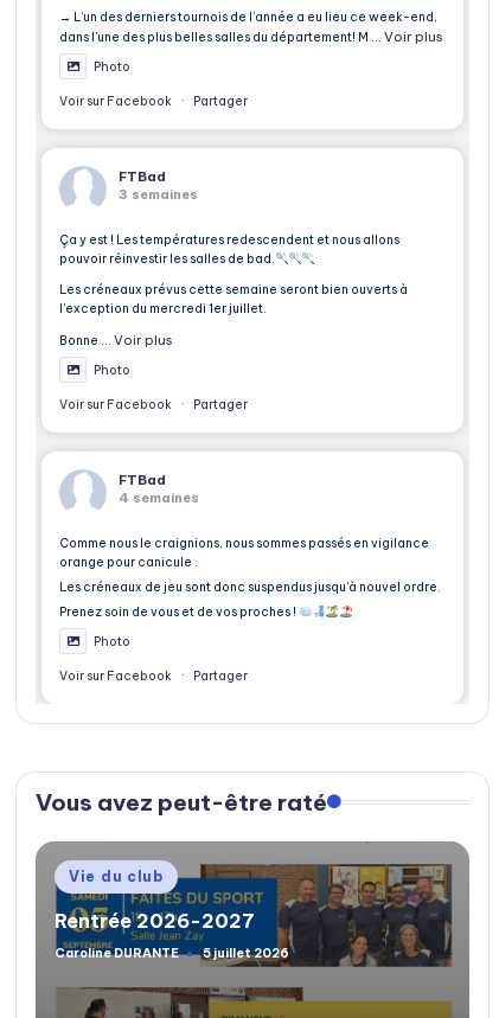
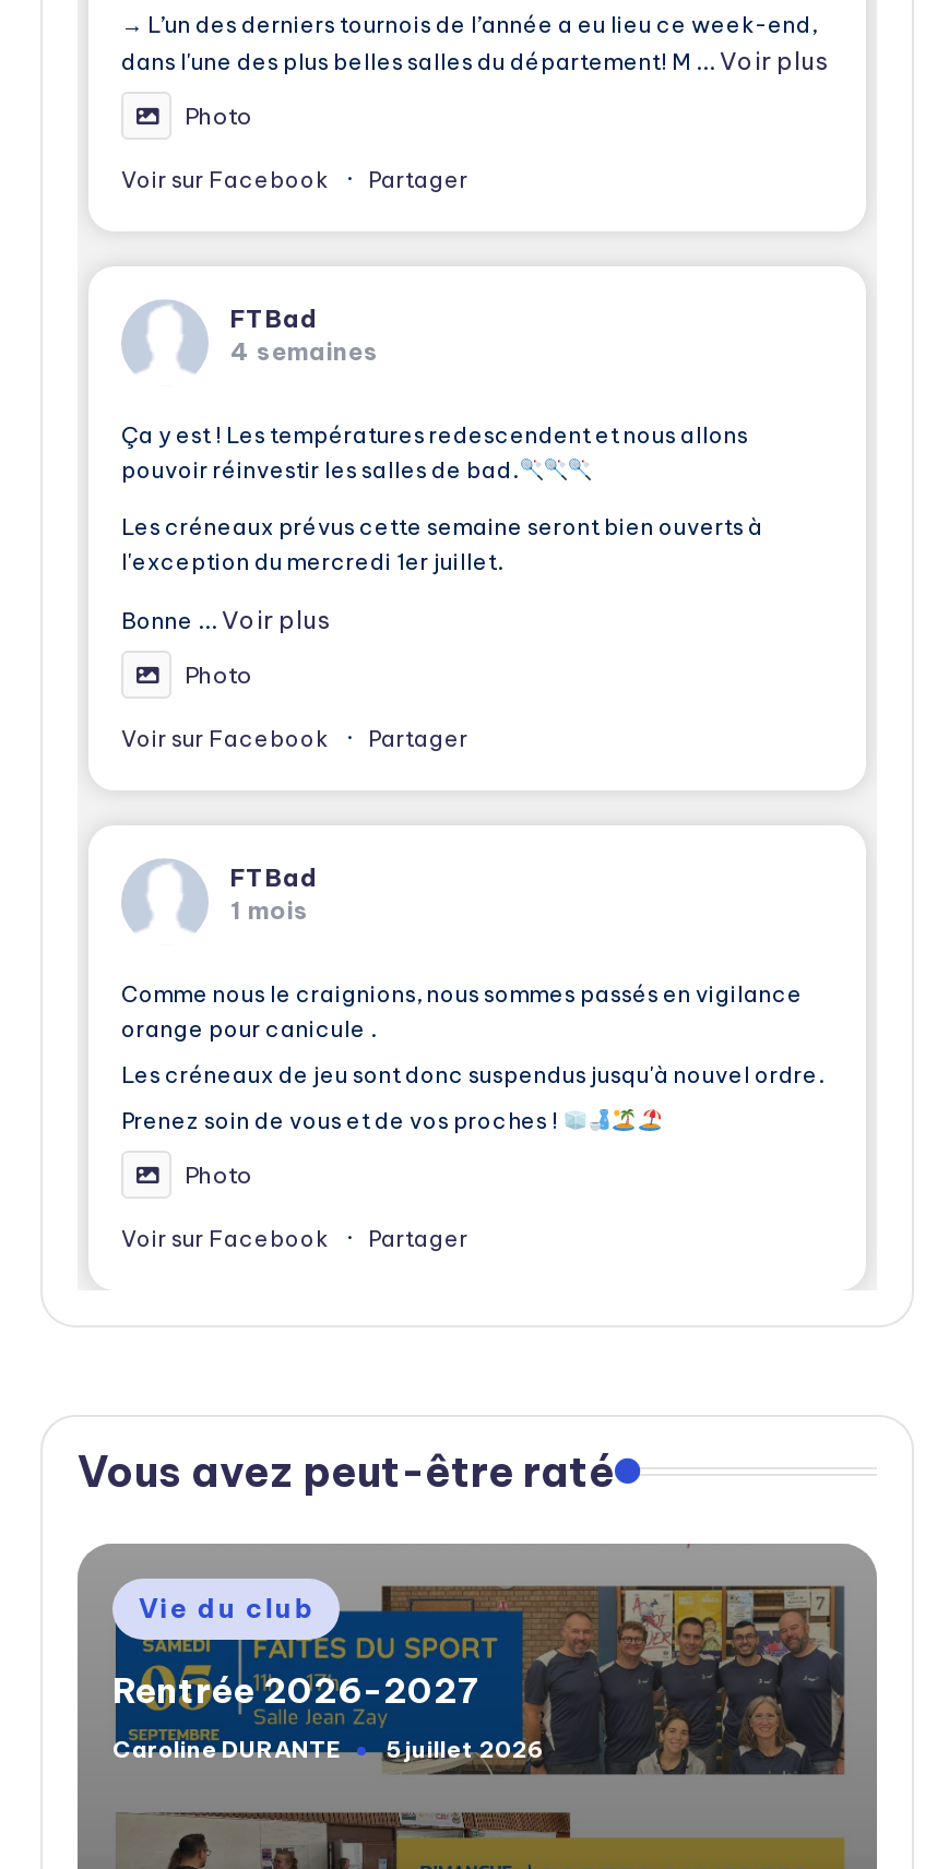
[119,186,198,202] 3 semaines -> [230,335,379,366] 4 semaines
[119,489,199,506] 4 semaines -> [230,894,309,925] 1 mois

